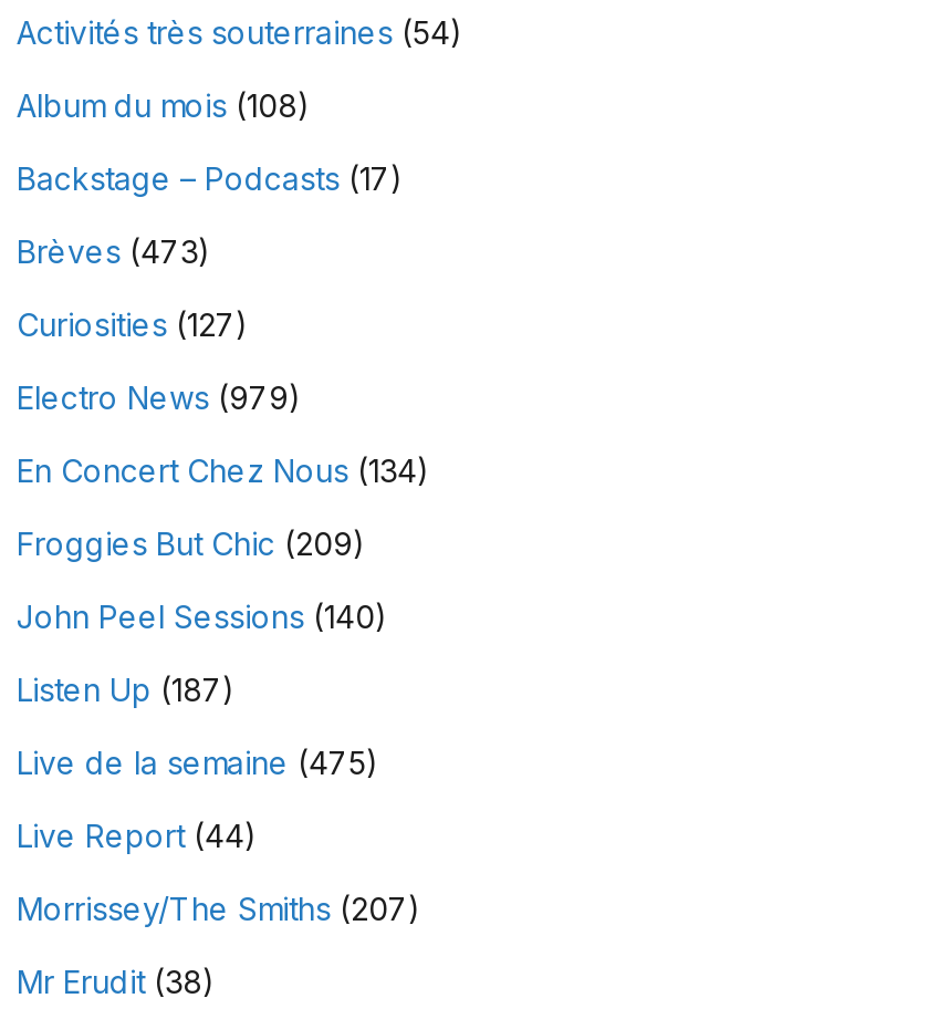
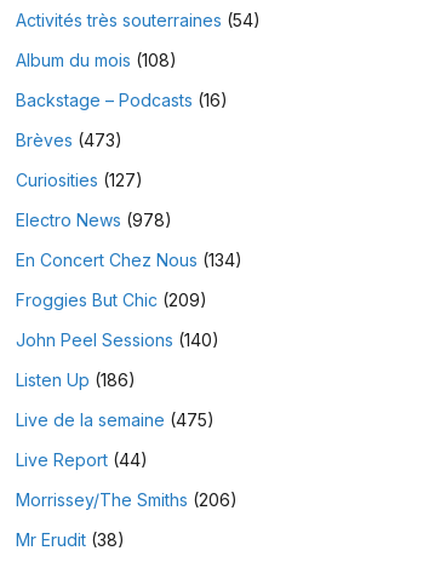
[17,159,404,197] Backstage – Podcasts (17) -> [16,90,228,110] Backstage – Podcasts (16)
[17,378,302,416] Electro News (979) -> [16,210,172,230] Electro News (978)
[17,670,236,708] Listen Up (187) -> [16,369,136,390] Listen Up (186)
[17,890,421,927] Morrissey/The Smiths (207) -> [16,489,238,510] Morrissey/The Smiths (206)

